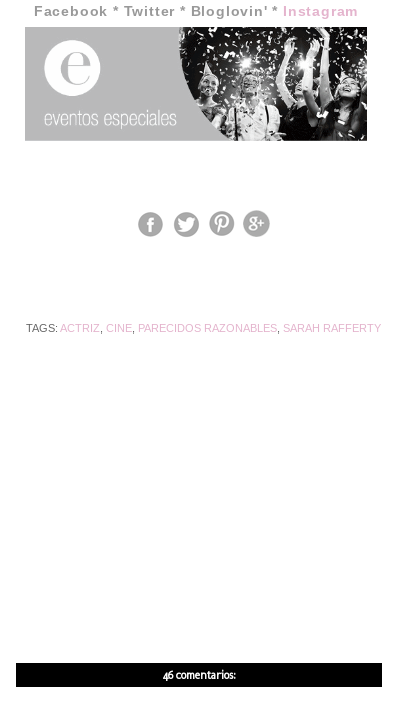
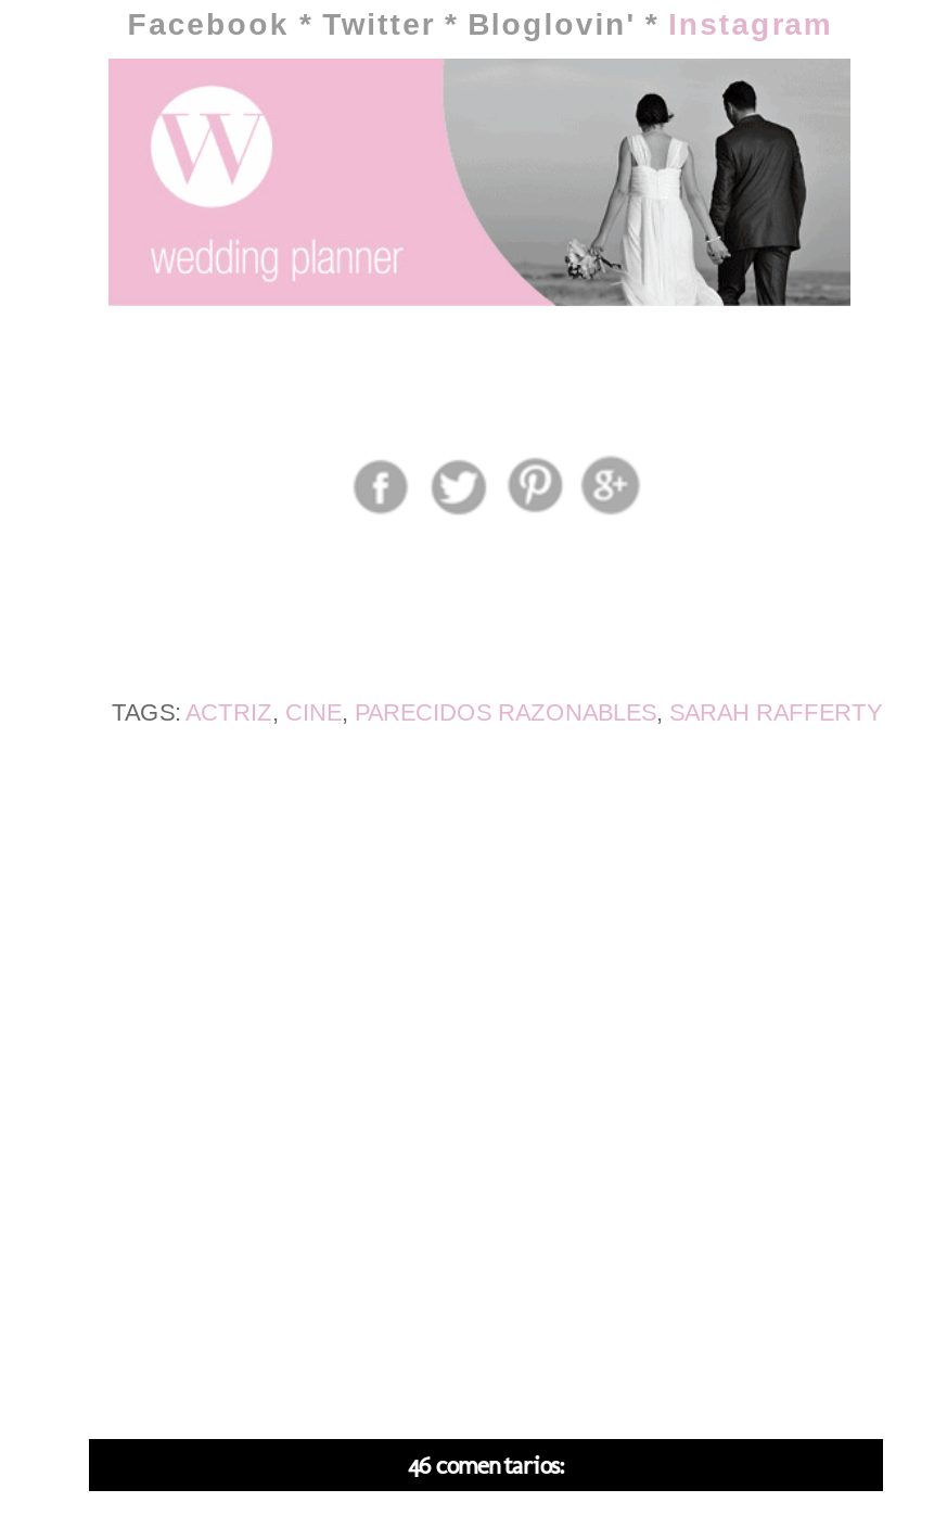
[25,27,367,142] [image] -> [111,61,850,306] [image]

